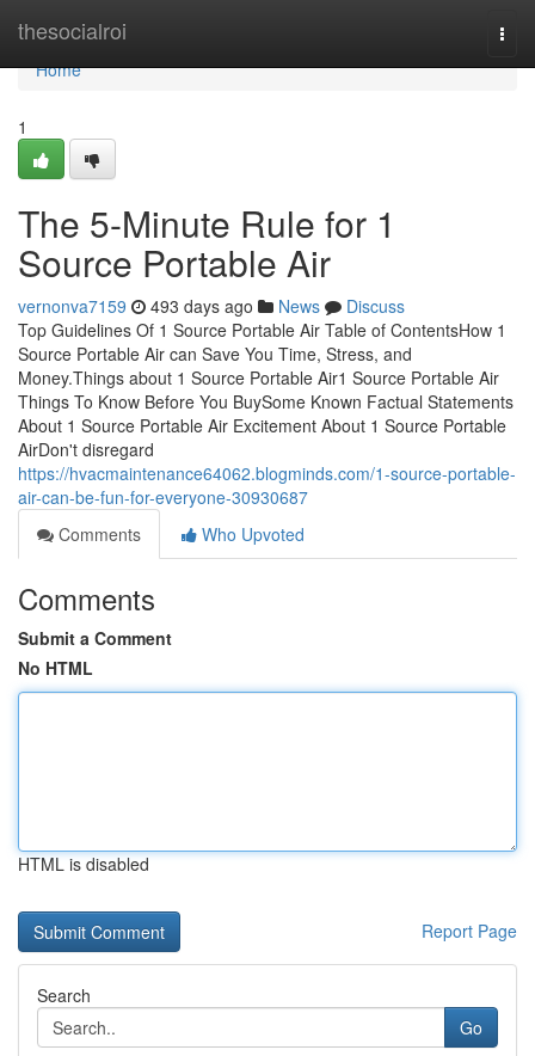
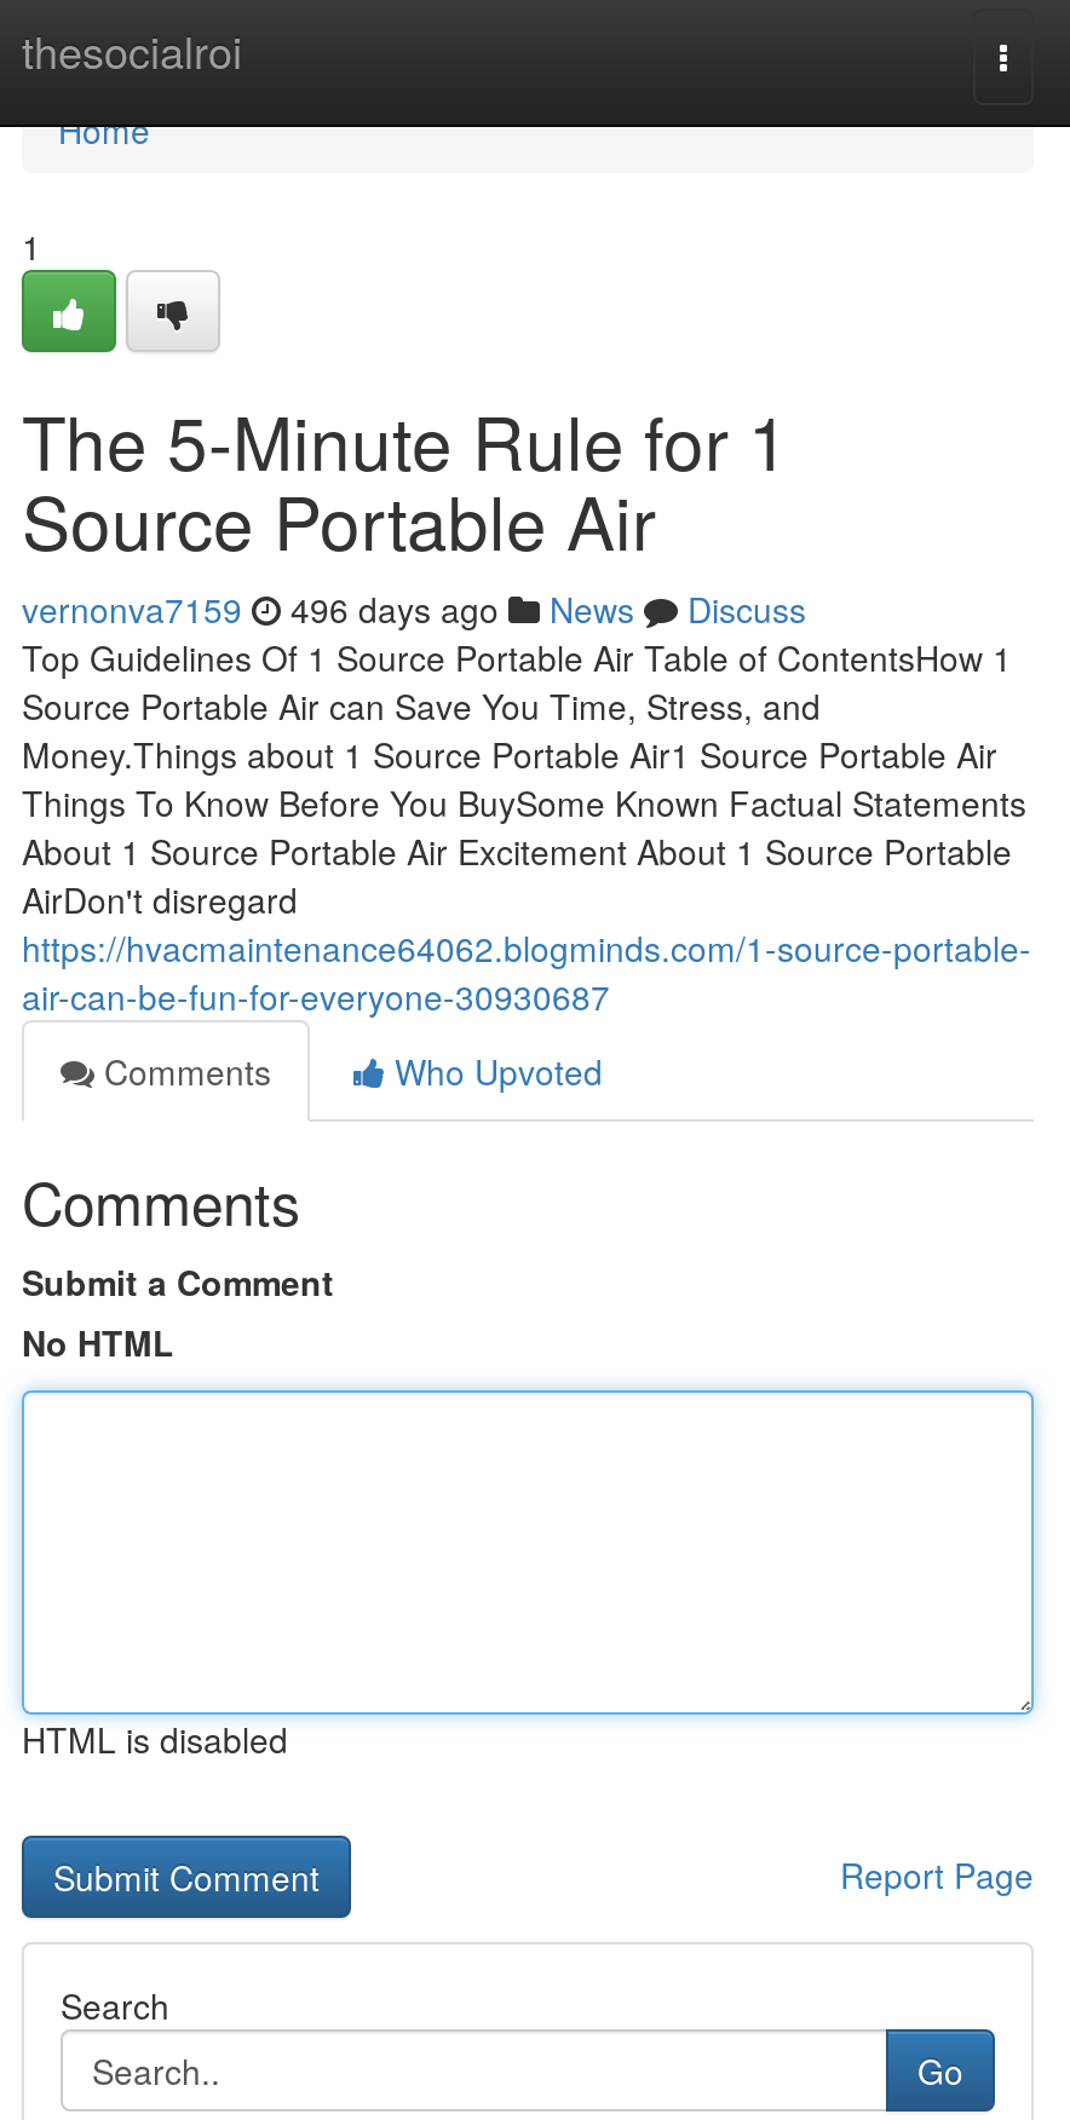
[18,294,405,318] vernonva7159 493 days ago News Discuss -> [22,584,806,633] vernonva7159 496 days ago News Discuss

